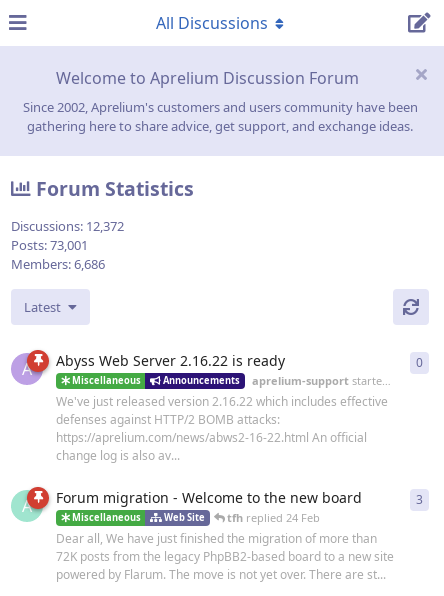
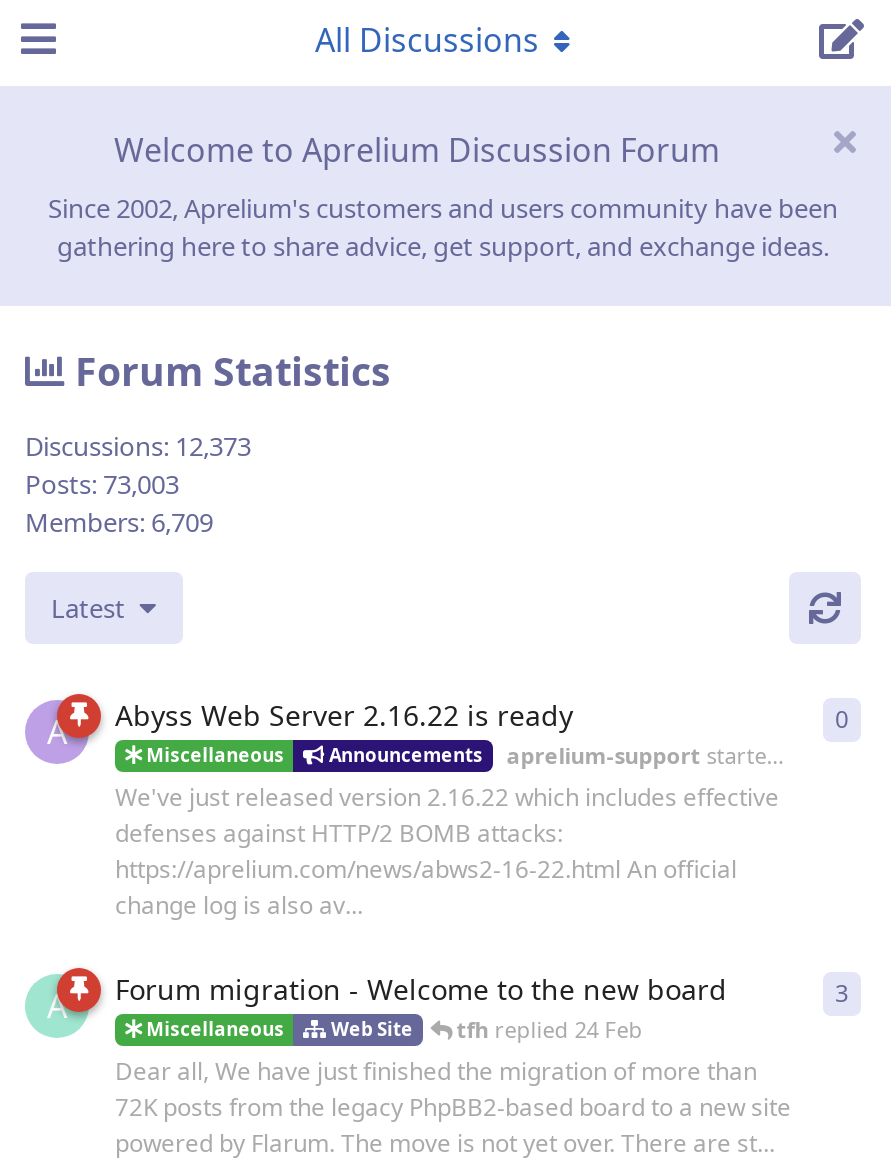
[11,217,124,235] Discussions: 12,372 -> [25,428,251,464] Discussions: 12,373
[11,236,88,254] Posts: 73,001 -> [25,466,179,502] Posts: 73,003
[11,255,105,273] Members: 6,686 -> [25,504,213,540] Members: 6,709

